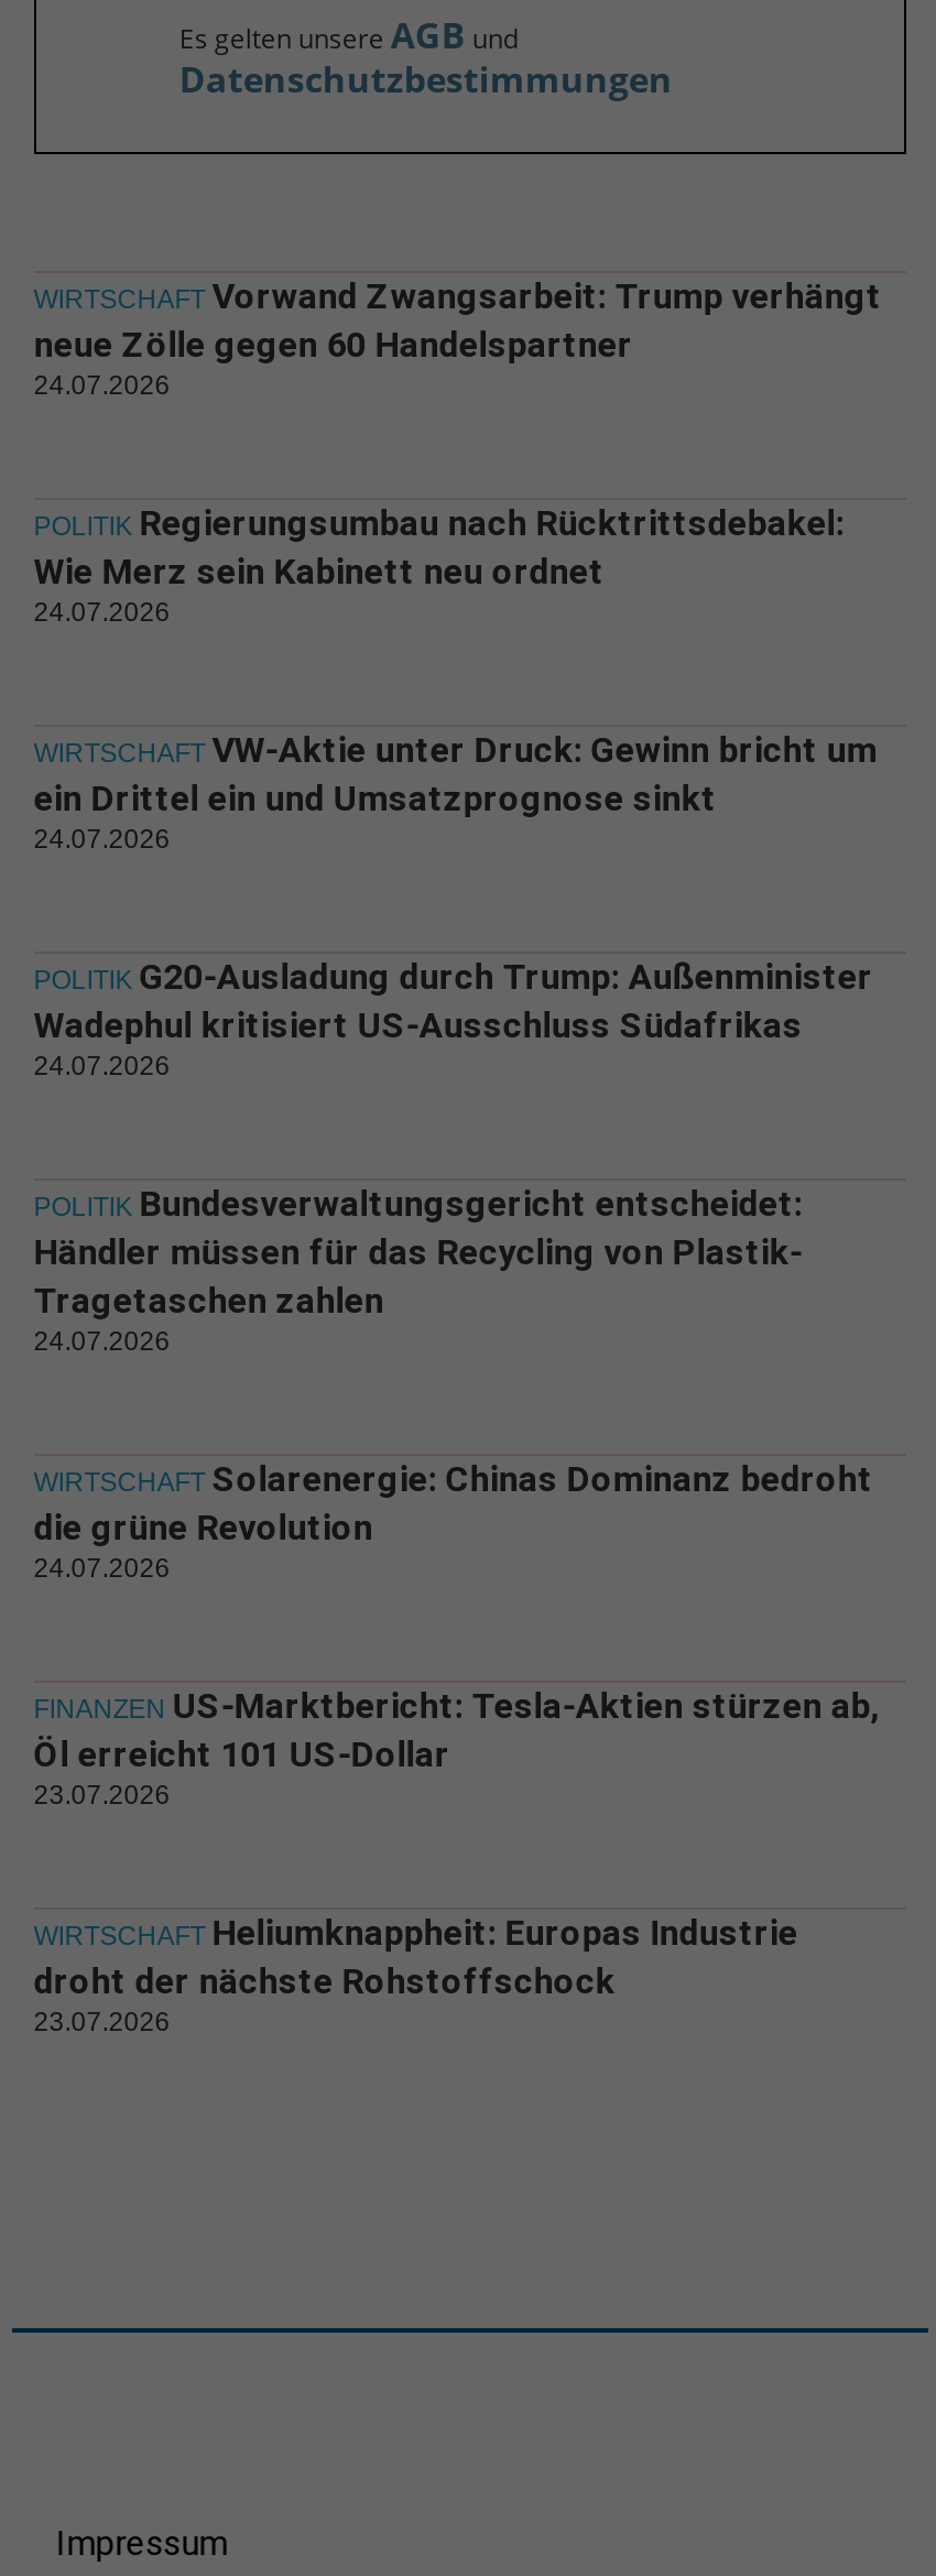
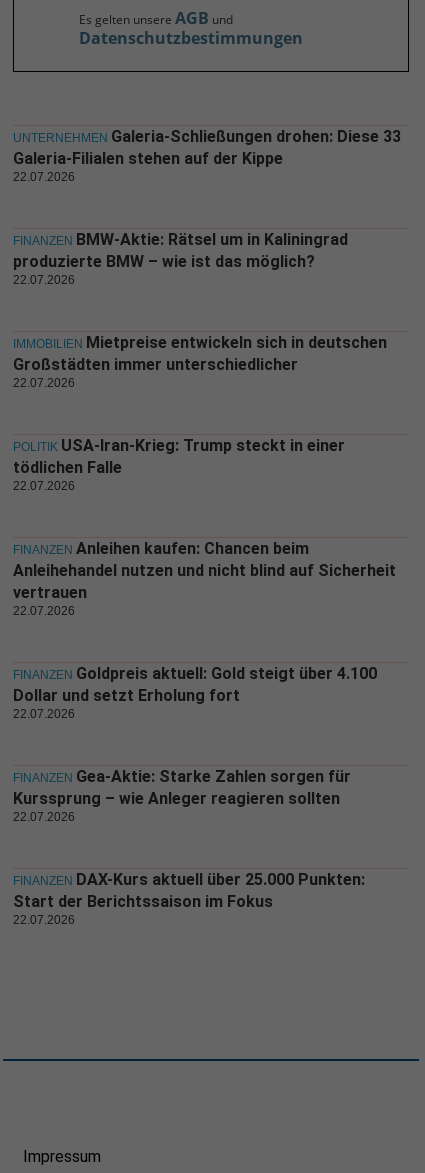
[33,276,881,401] WIRTSCHAFT Vorwand Zwangsarbeit: Trump verhängt | neue Zölle gegen 60 Handelspartner | 24.07.2026 -> [13,127,401,184] UNTERNEHMEN Galeria-Schließungen drohen: Diese 33 | Galeria-Filialen stehen auf der Kippe | 22.07.2026
[33,502,844,628] POLITIK Regierungsumbau nach Rücktrittsdebakel: | Wie Merz sein Kabinett neu ordnet | 24.07.2026 -> [13,230,348,287] FINANZEN BMW-Aktie: Rätsel um in Kaliningrad | produzierte BMW – wie ist das möglich? | 22.07.2026
[33,729,877,855] WIRTSCHAFT VW-Aktie unter Druck: Gewinn bricht um | ein Drittel ein und Umsatzprognose sinkt | 24.07.2026 -> [13,333,387,390] IMMOBILIEN Mietpreise entwickeln sich in deutschen | Großstädten immer unterschiedlicher | 22.07.2026
[33,956,873,1082] POLITIK G20-Ausladung durch Trump: Außenminister | Wadephul kritisiert US-Ausschluss Südafrikas | 24.07.2026 -> [13,436,345,493] POLITIK USA-Iran-Krieg: Trump steckt in einer | tödlichen Falle | 22.07.2026
[33,1183,802,1357] POLITIK Bundesverwaltungsgericht entscheidet: | Händler müssen für das Recycling von Plastik- | Tragetaschen zahlen | 24.07.2026 -> [13,539,396,618] FINANZEN Anleihen kaufen: Chancen beim | Anleihehandel nutzen und nicht blind auf Sicherheit | vertrauen | 22.07.2026
[33,1458,873,1584] WIRTSCHAFT Solarenergie: Chinas Dominanz bedroht | die grüne Revolution | 24.07.2026 -> [13,664,377,721] FINANZEN Goldpreis aktuell: Gold steigt über 4.100 | Dollar und setzt Erholung fort | 22.07.2026
[33,1685,879,1811] FINANZEN US-Marktbericht: Tesla-Aktien stürzen ab, | Öl erreicht 101 US-Dollar | 23.07.2026 -> [13,767,351,824] FINANZEN Gea-Aktie: Starke Zahlen sorgen für | Kurssprung – wie Anleger reagieren sollten | 22.07.2026
[33,1912,798,2038] WIRTSCHAFT Heliumknappheit: Europas Industrie | droht der nächste Rohstoffschock | 23.07.2026 -> [13,870,365,927] FINANZEN DAX-Kurs aktuell über 25.000 Punkten: | Start der Berichtssaison im Fokus | 22.07.2026

